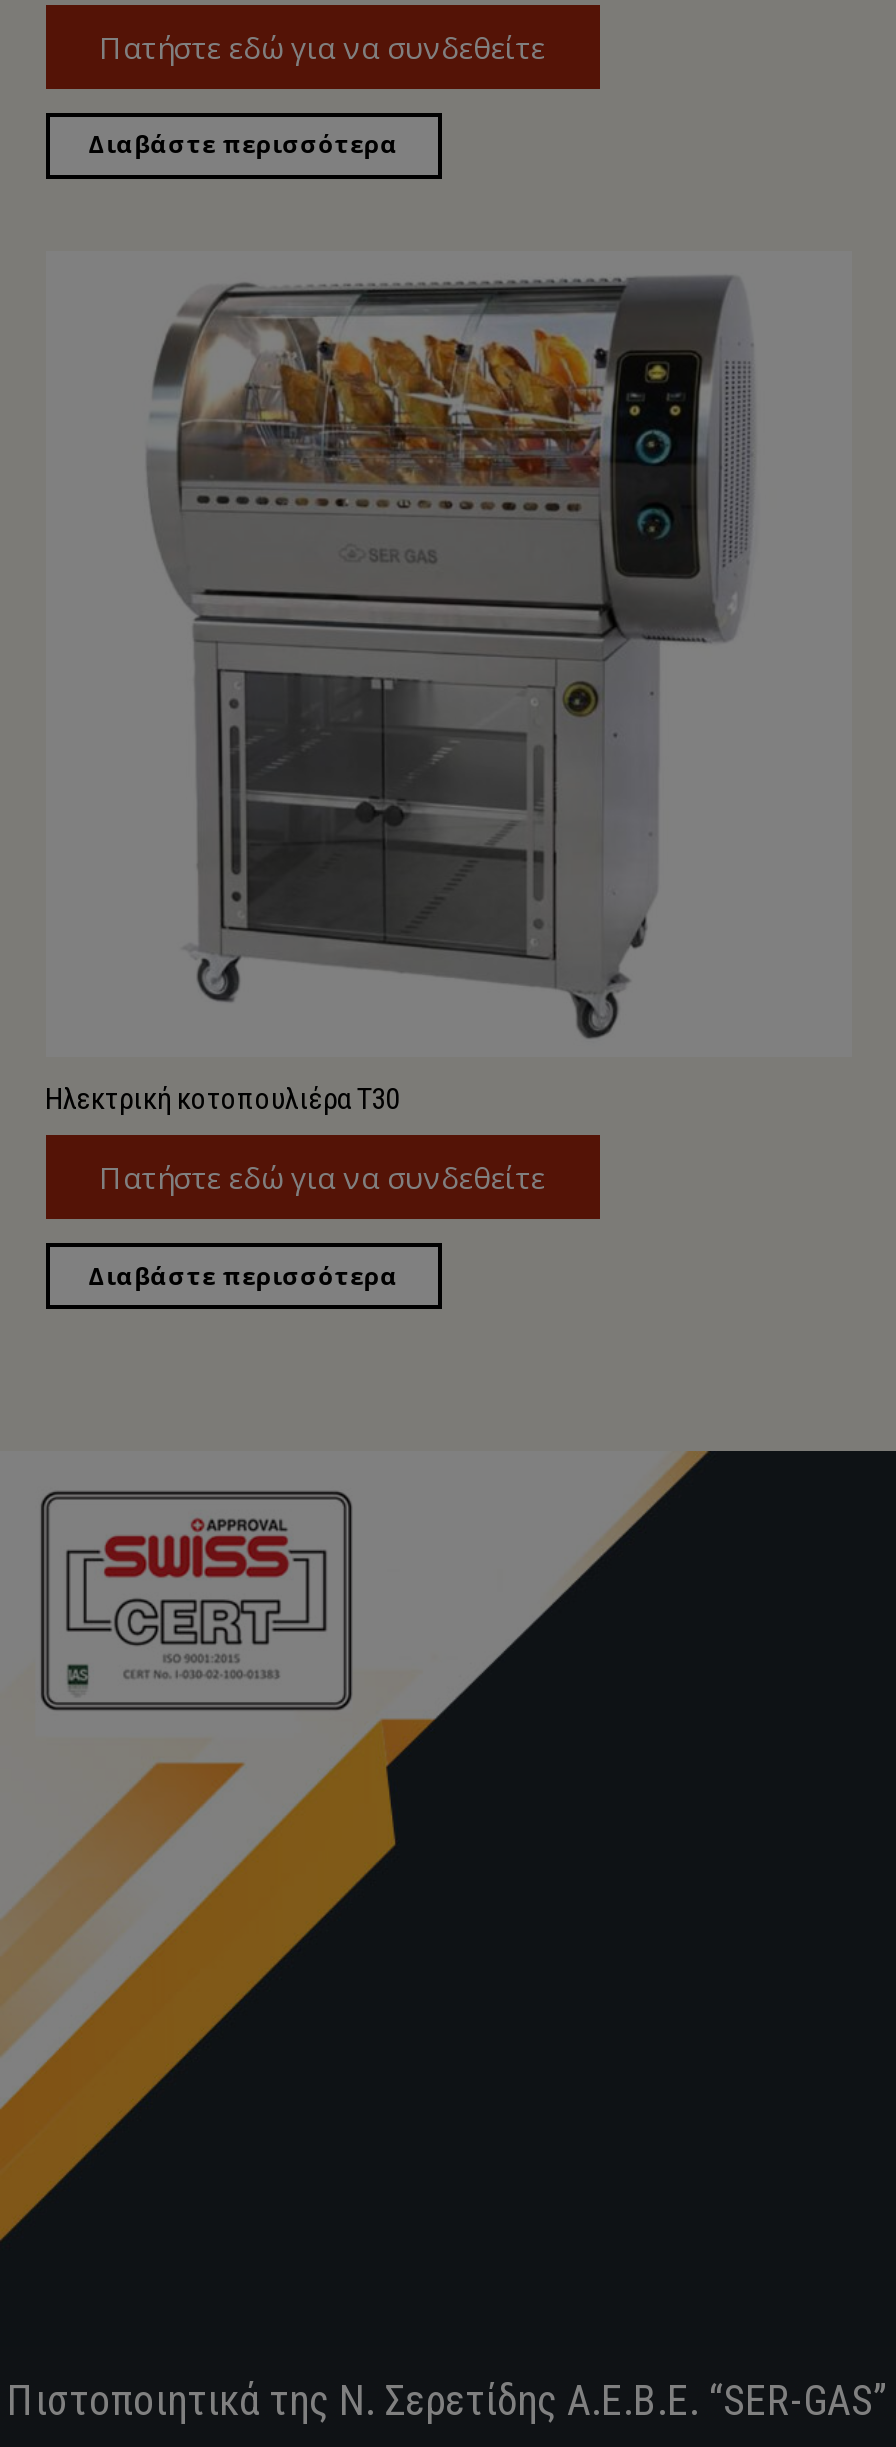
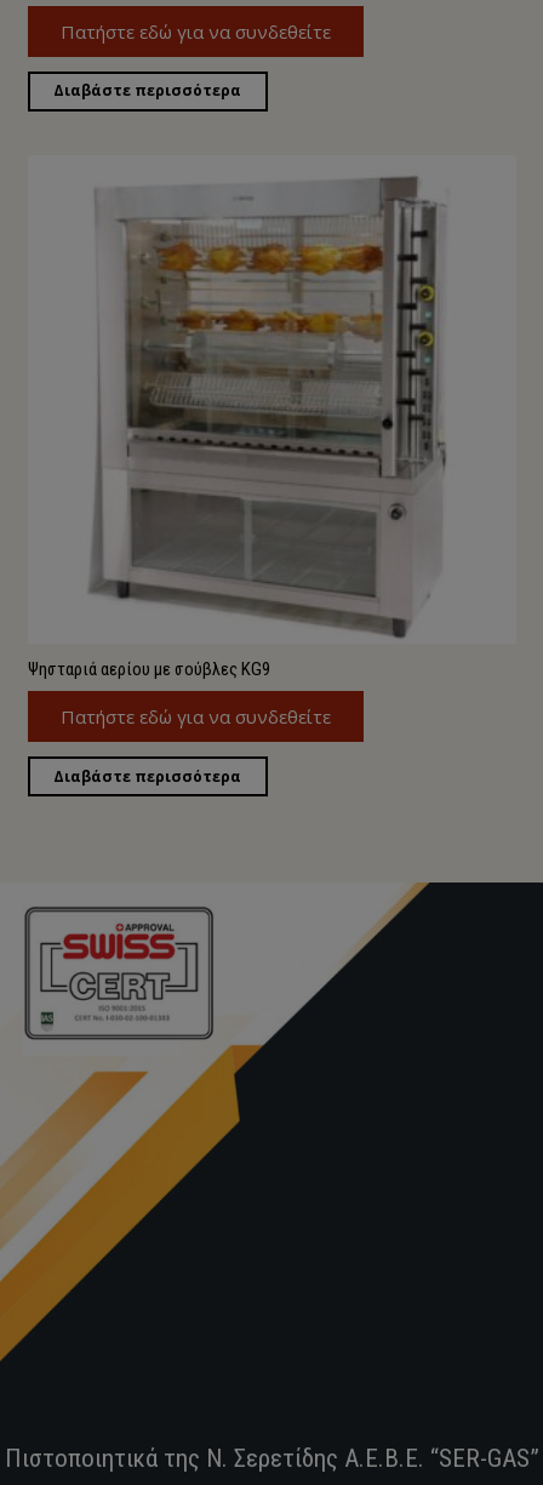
[45,275,754,1117] [image] | Ηλεκτρική κοτοπουλιέρα Τ30 -> [27,171,456,680] [image] | Ψησταριά αερίου με σούβλες KG9

